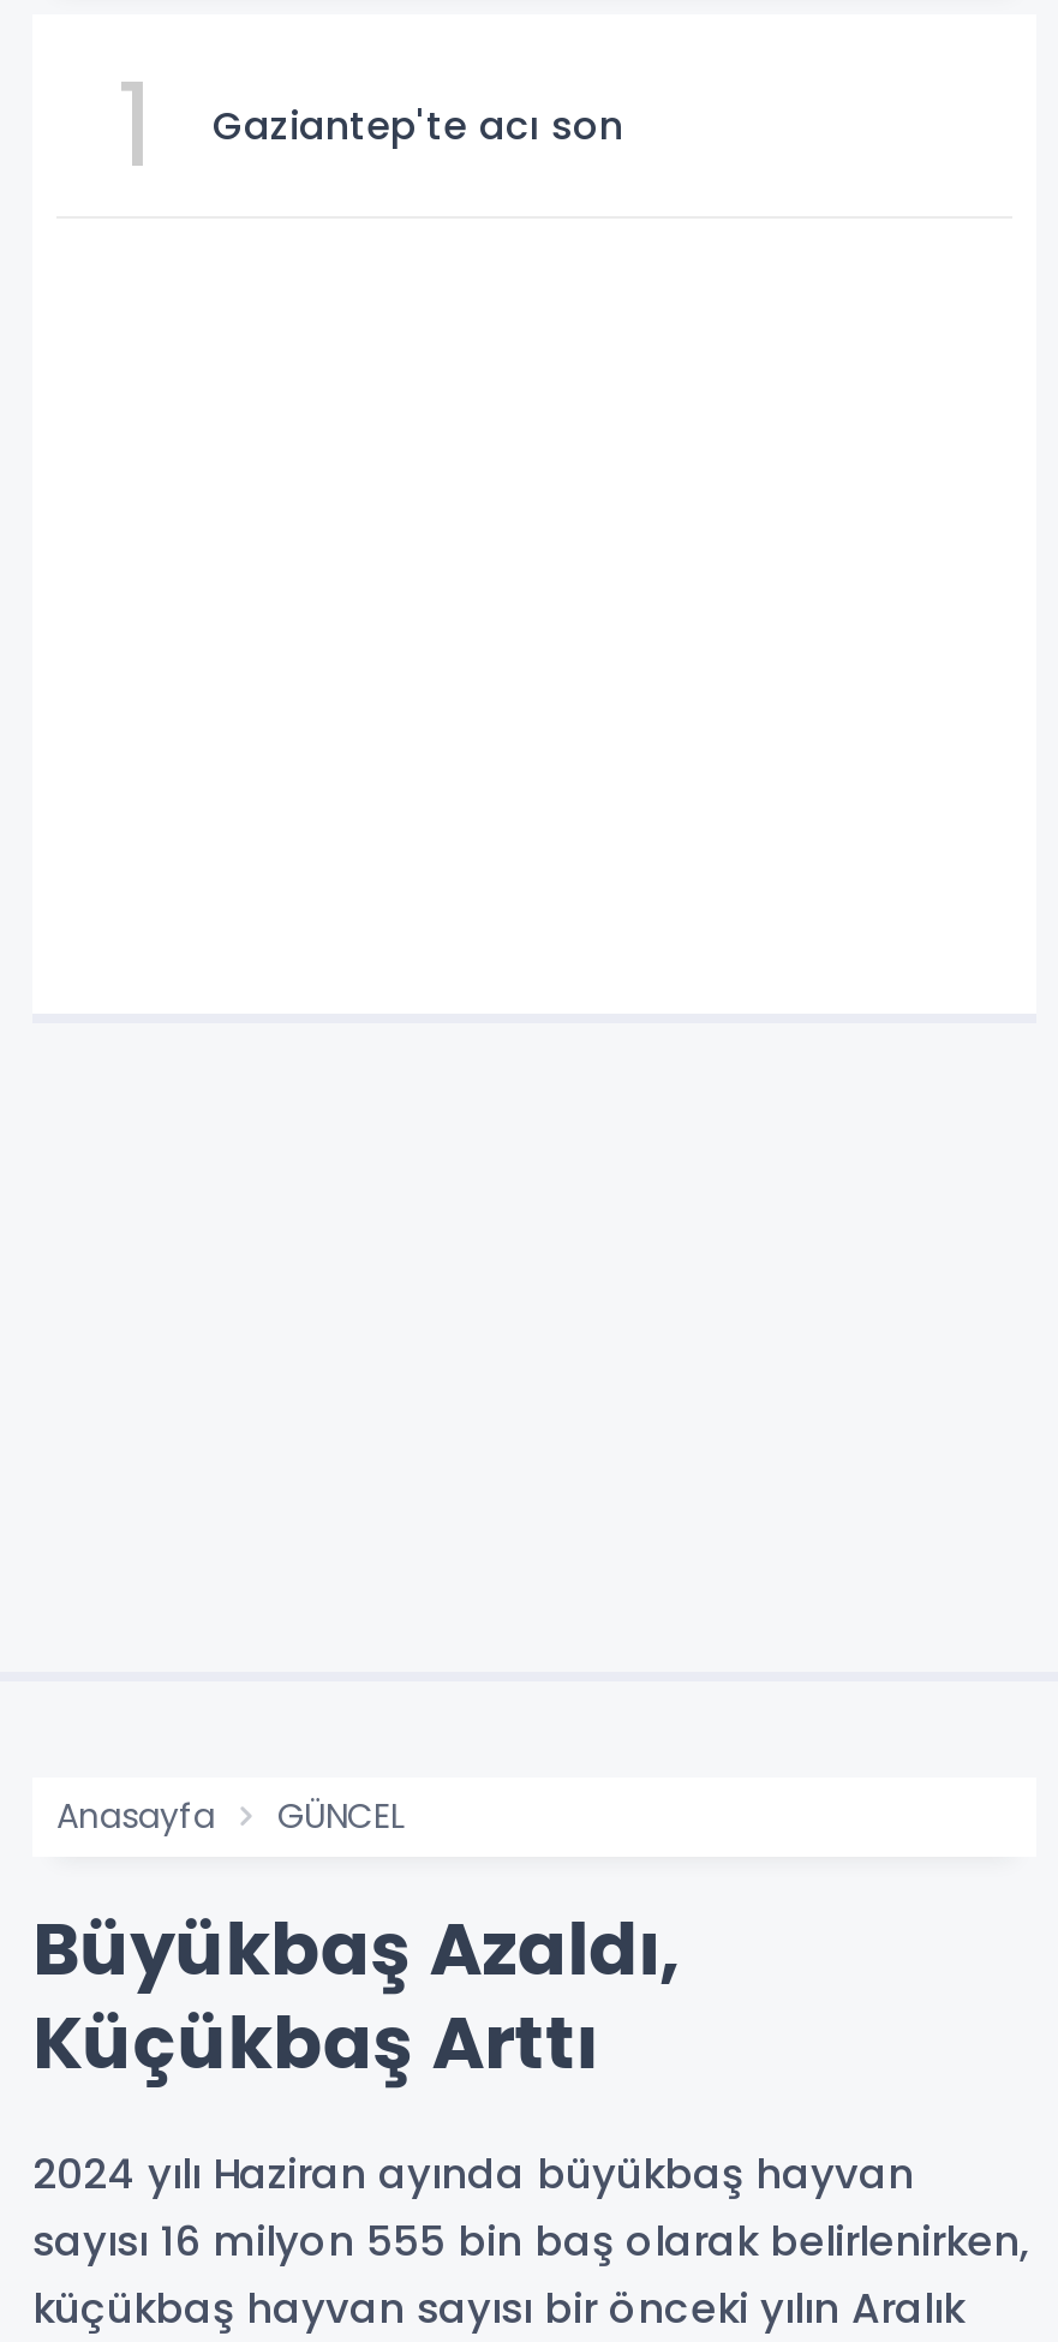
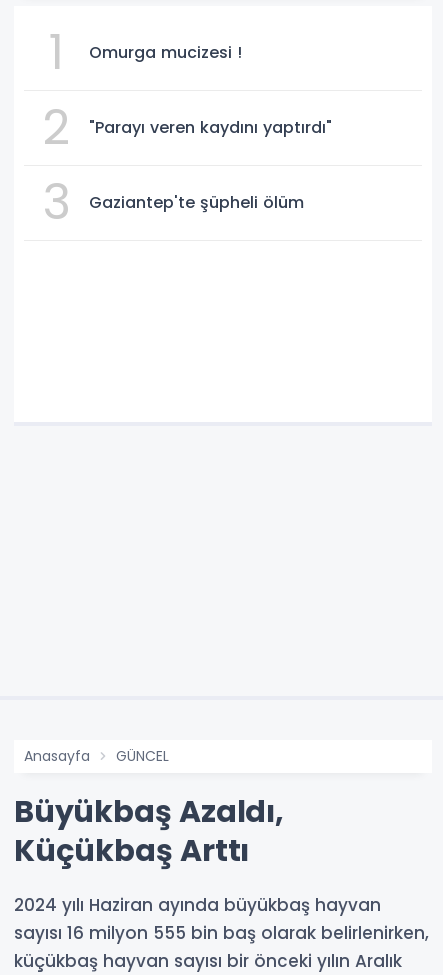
[213,98,623,154] Gaziantep'te acı son -> [42,41,332,235] Omurga mucizesi ! | 2 | "Parayı veren kaydını yaptırdı" | 3 | Gaziantep'te şüpheli ölüm

